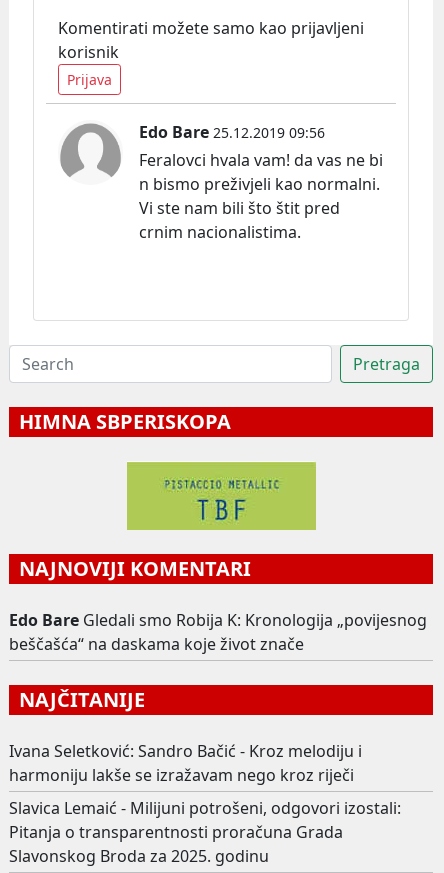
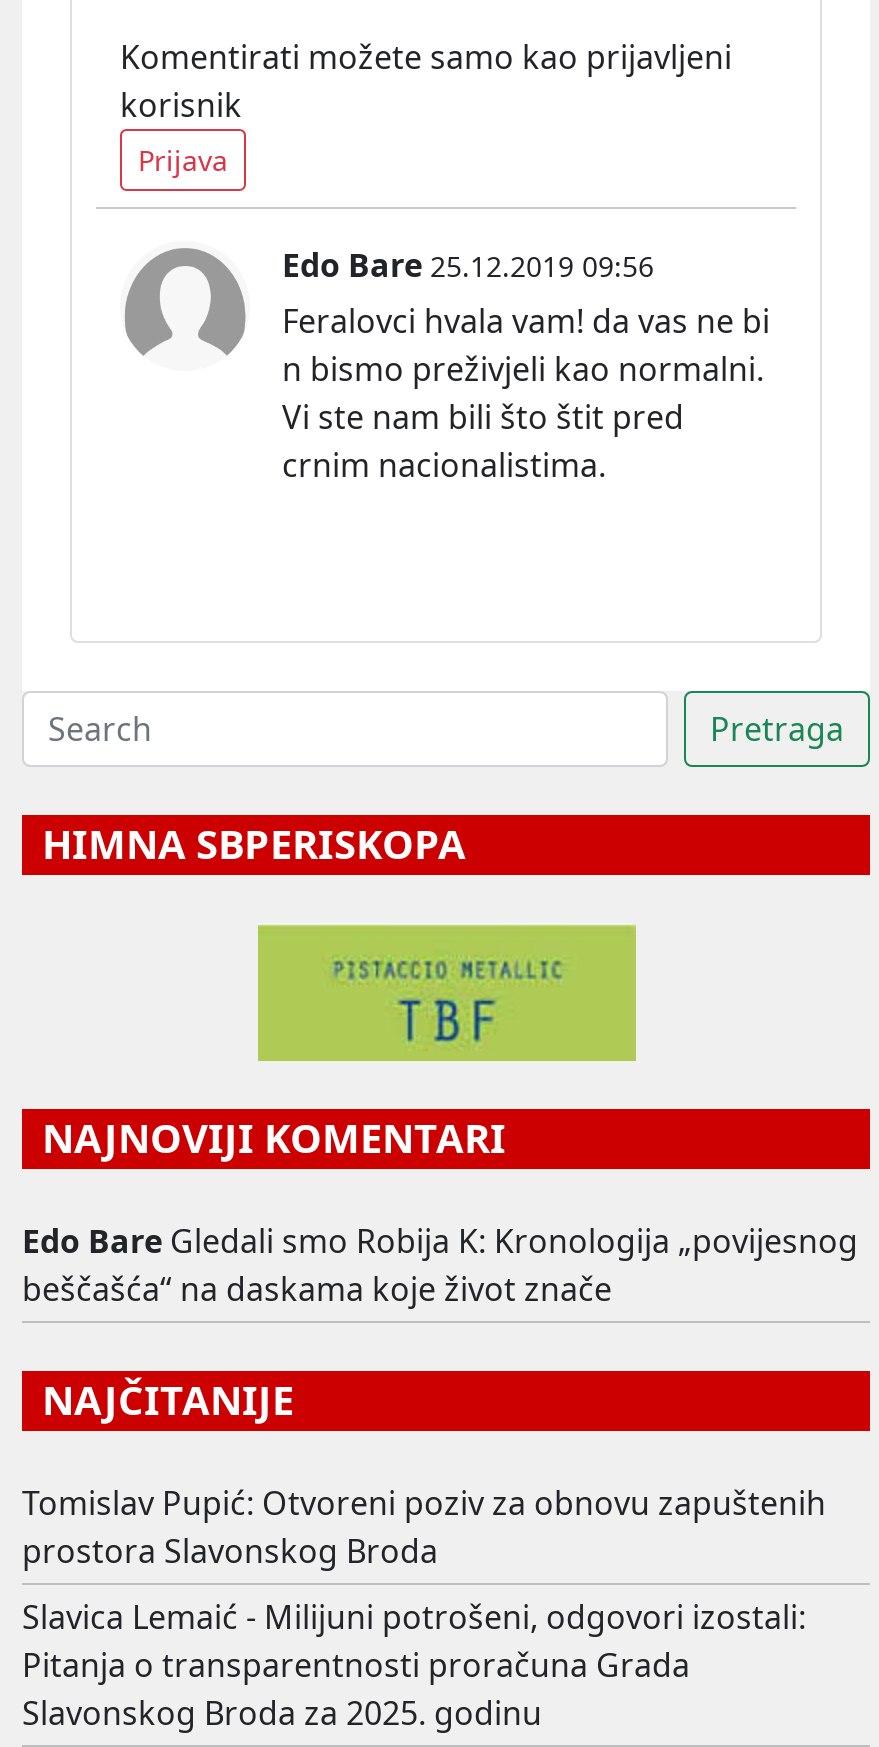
[9,739,362,785] Ivana Seletković: Sandro Bačić - Kroz melodiju i | harmoniju lakše se izražavam nego kroz riječi -> [22,1480,826,1572] Tomislav Pupić: Otvoreni poziv za obnovu zapuštenih | prostora Slavonskog Broda

